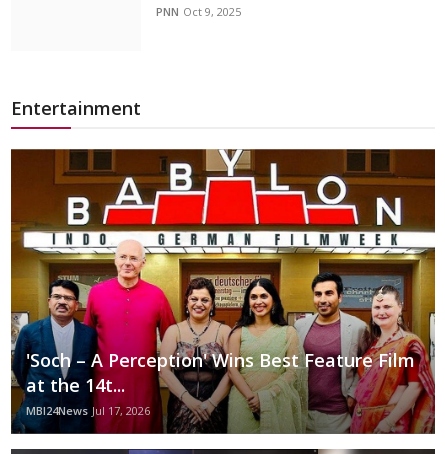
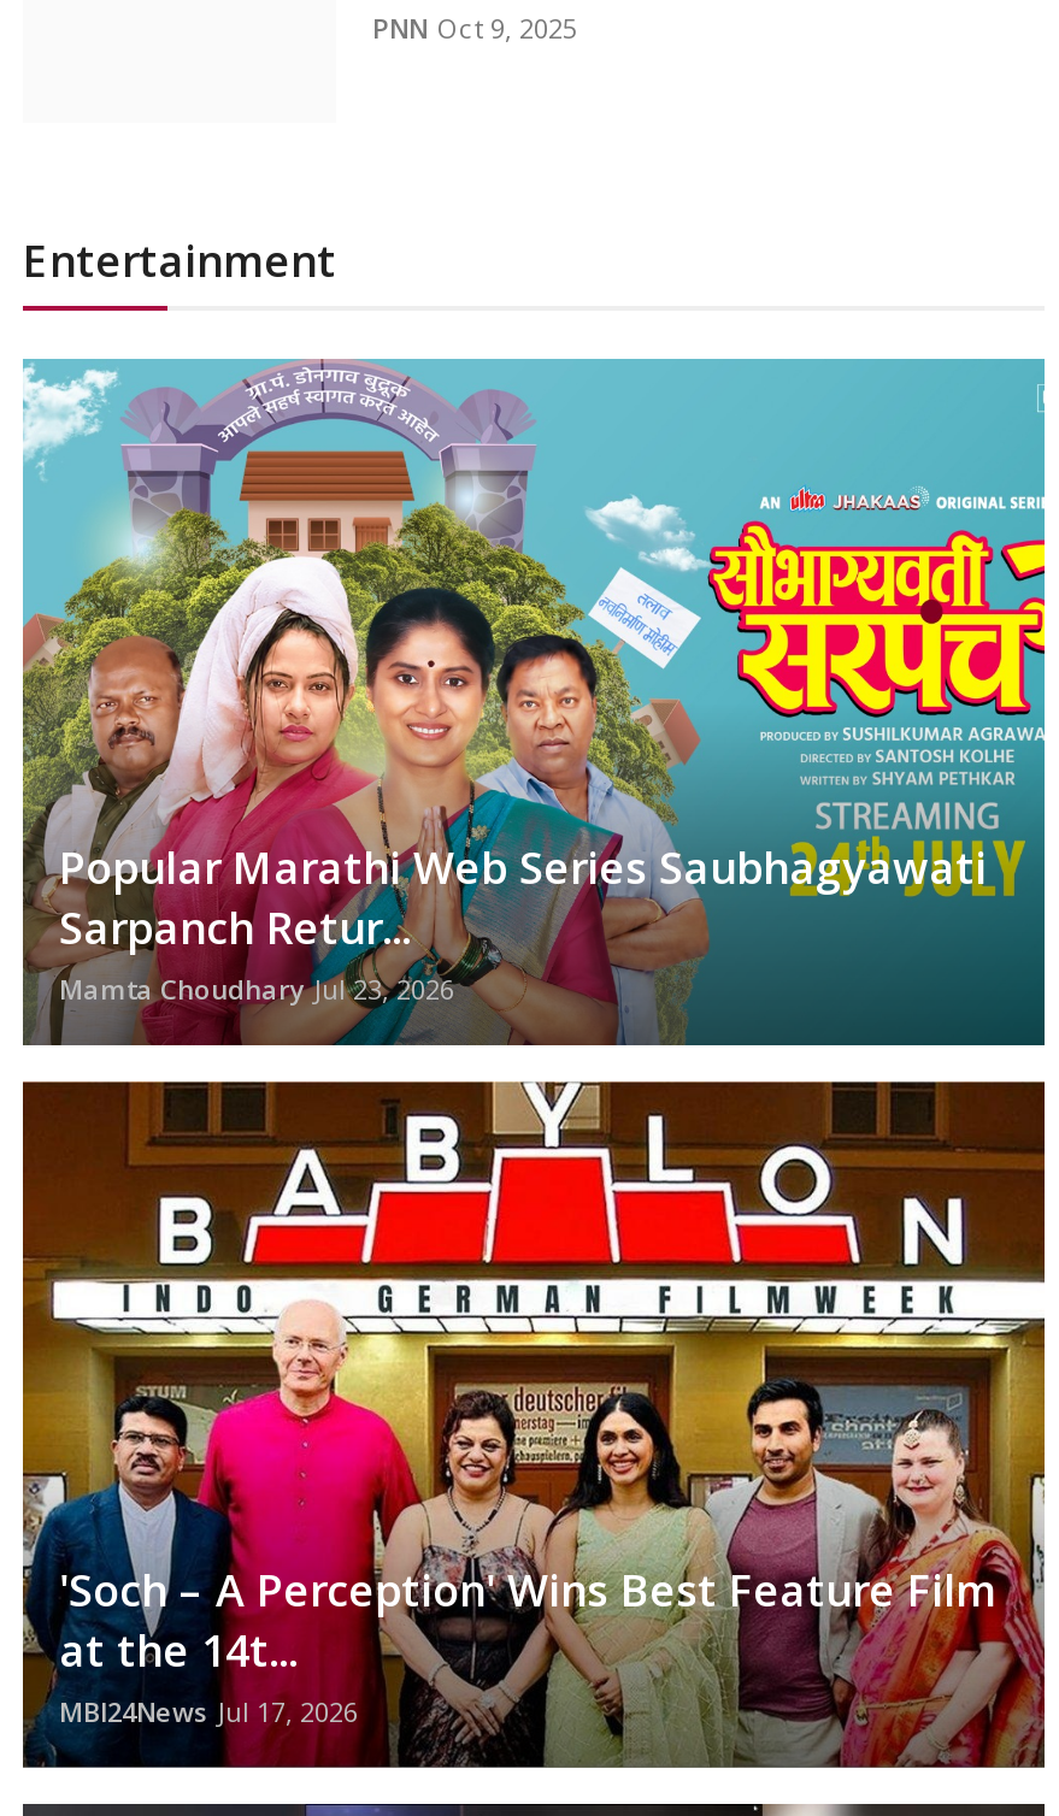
none -> [20,356,1047,1045] [image] | Popular Marathi Web Series Saubhagyawati | Sarpanch Retur... | Mamta Choudhary Jul 23, 2026

